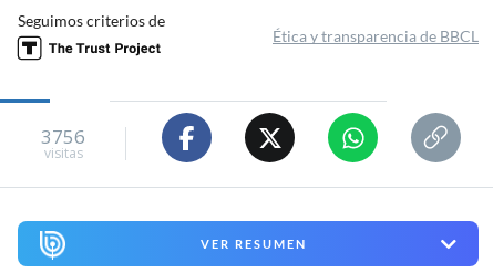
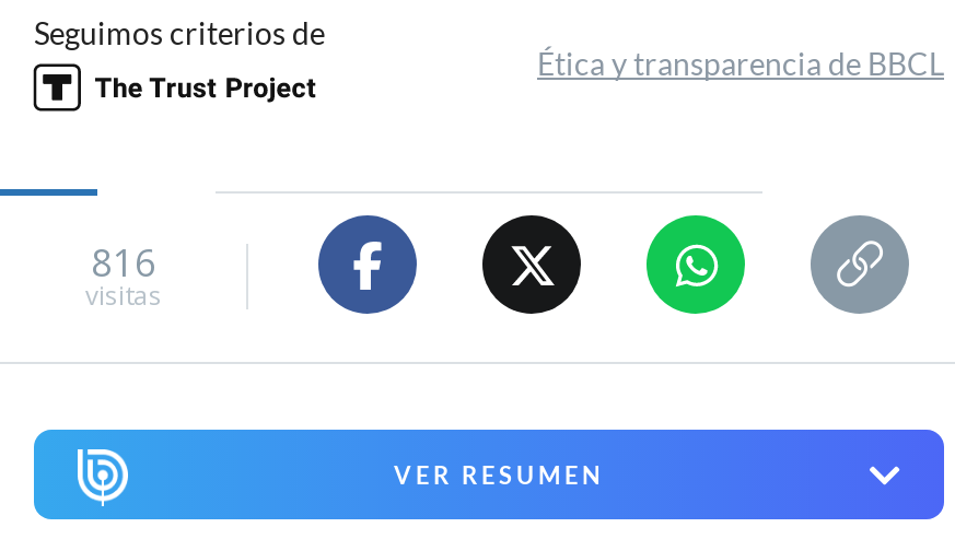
[41,124,85,149] 3756 -> [91,237,156,288] 816

